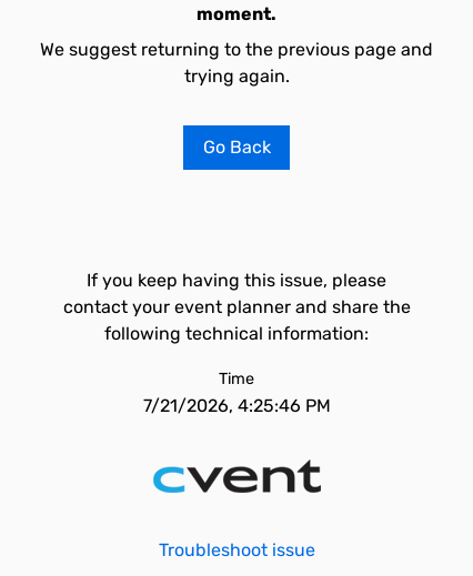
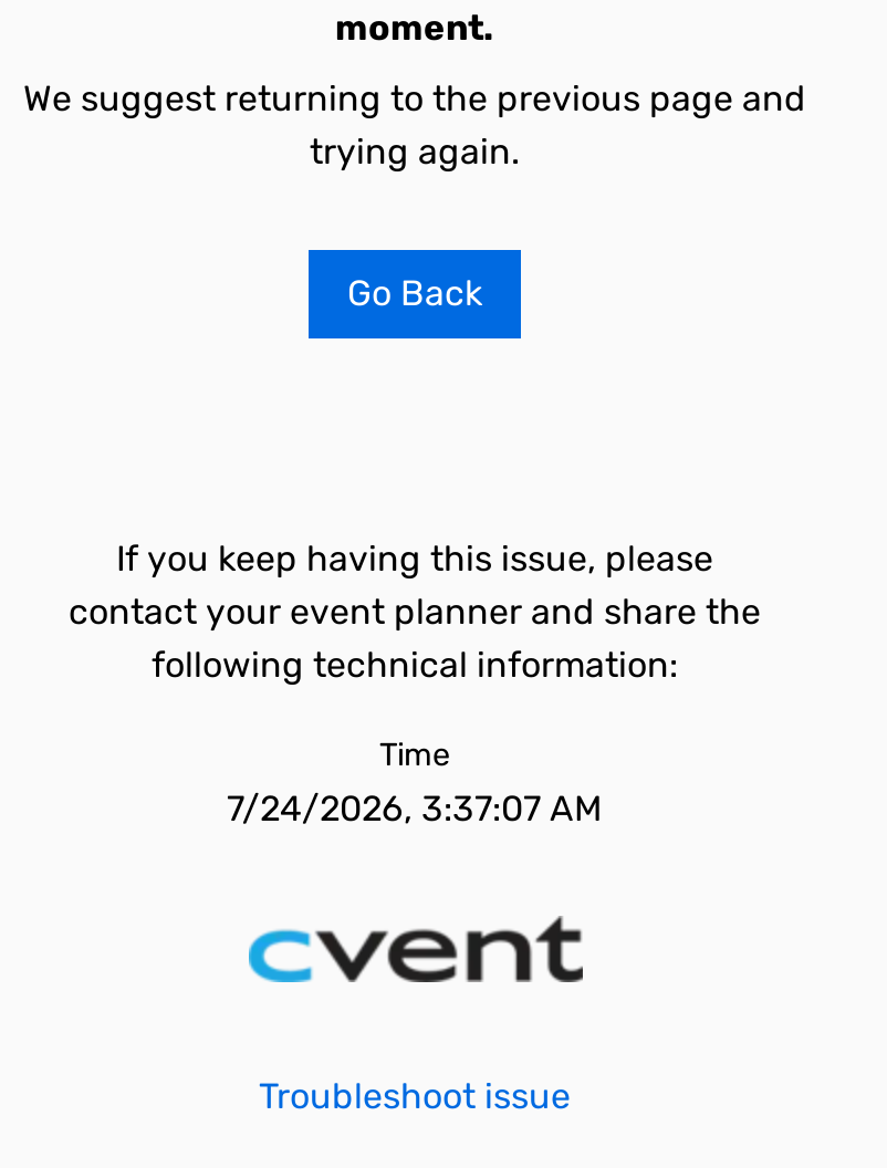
[143,395,330,416] 7/21/2026, 4:25:46 PM -> [227,788,603,830] 7/24/2026, 3:37:07 AM

